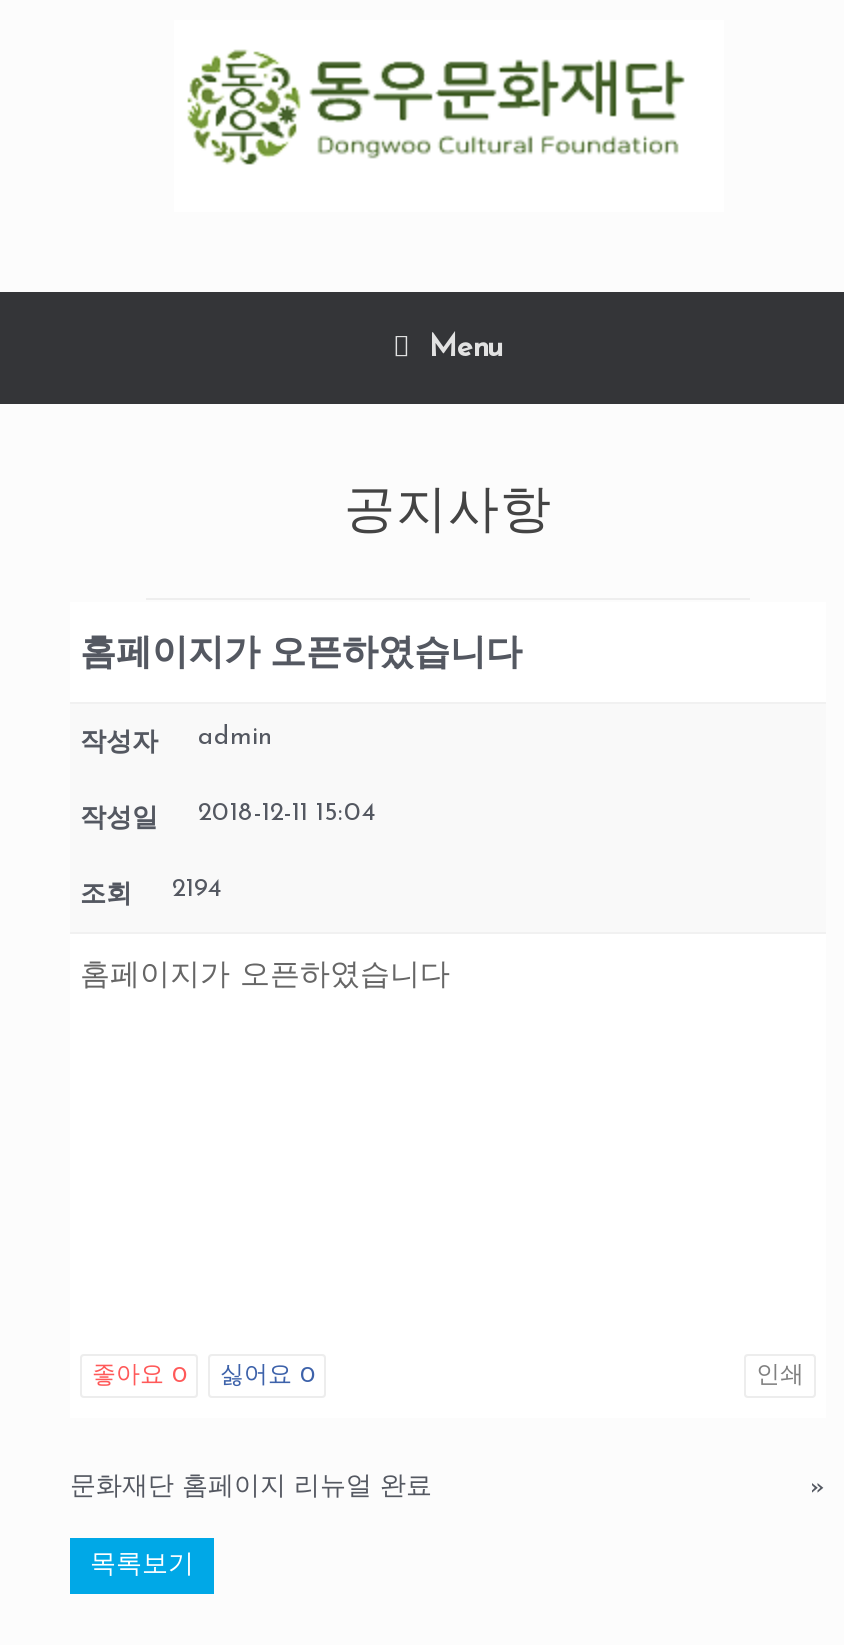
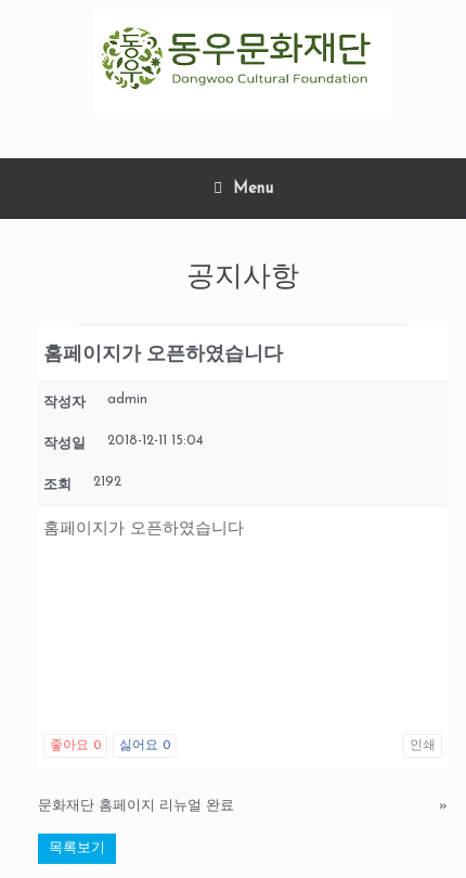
[80,875,222,907] 조회 2194 -> [43,474,121,492] 조회 2192

